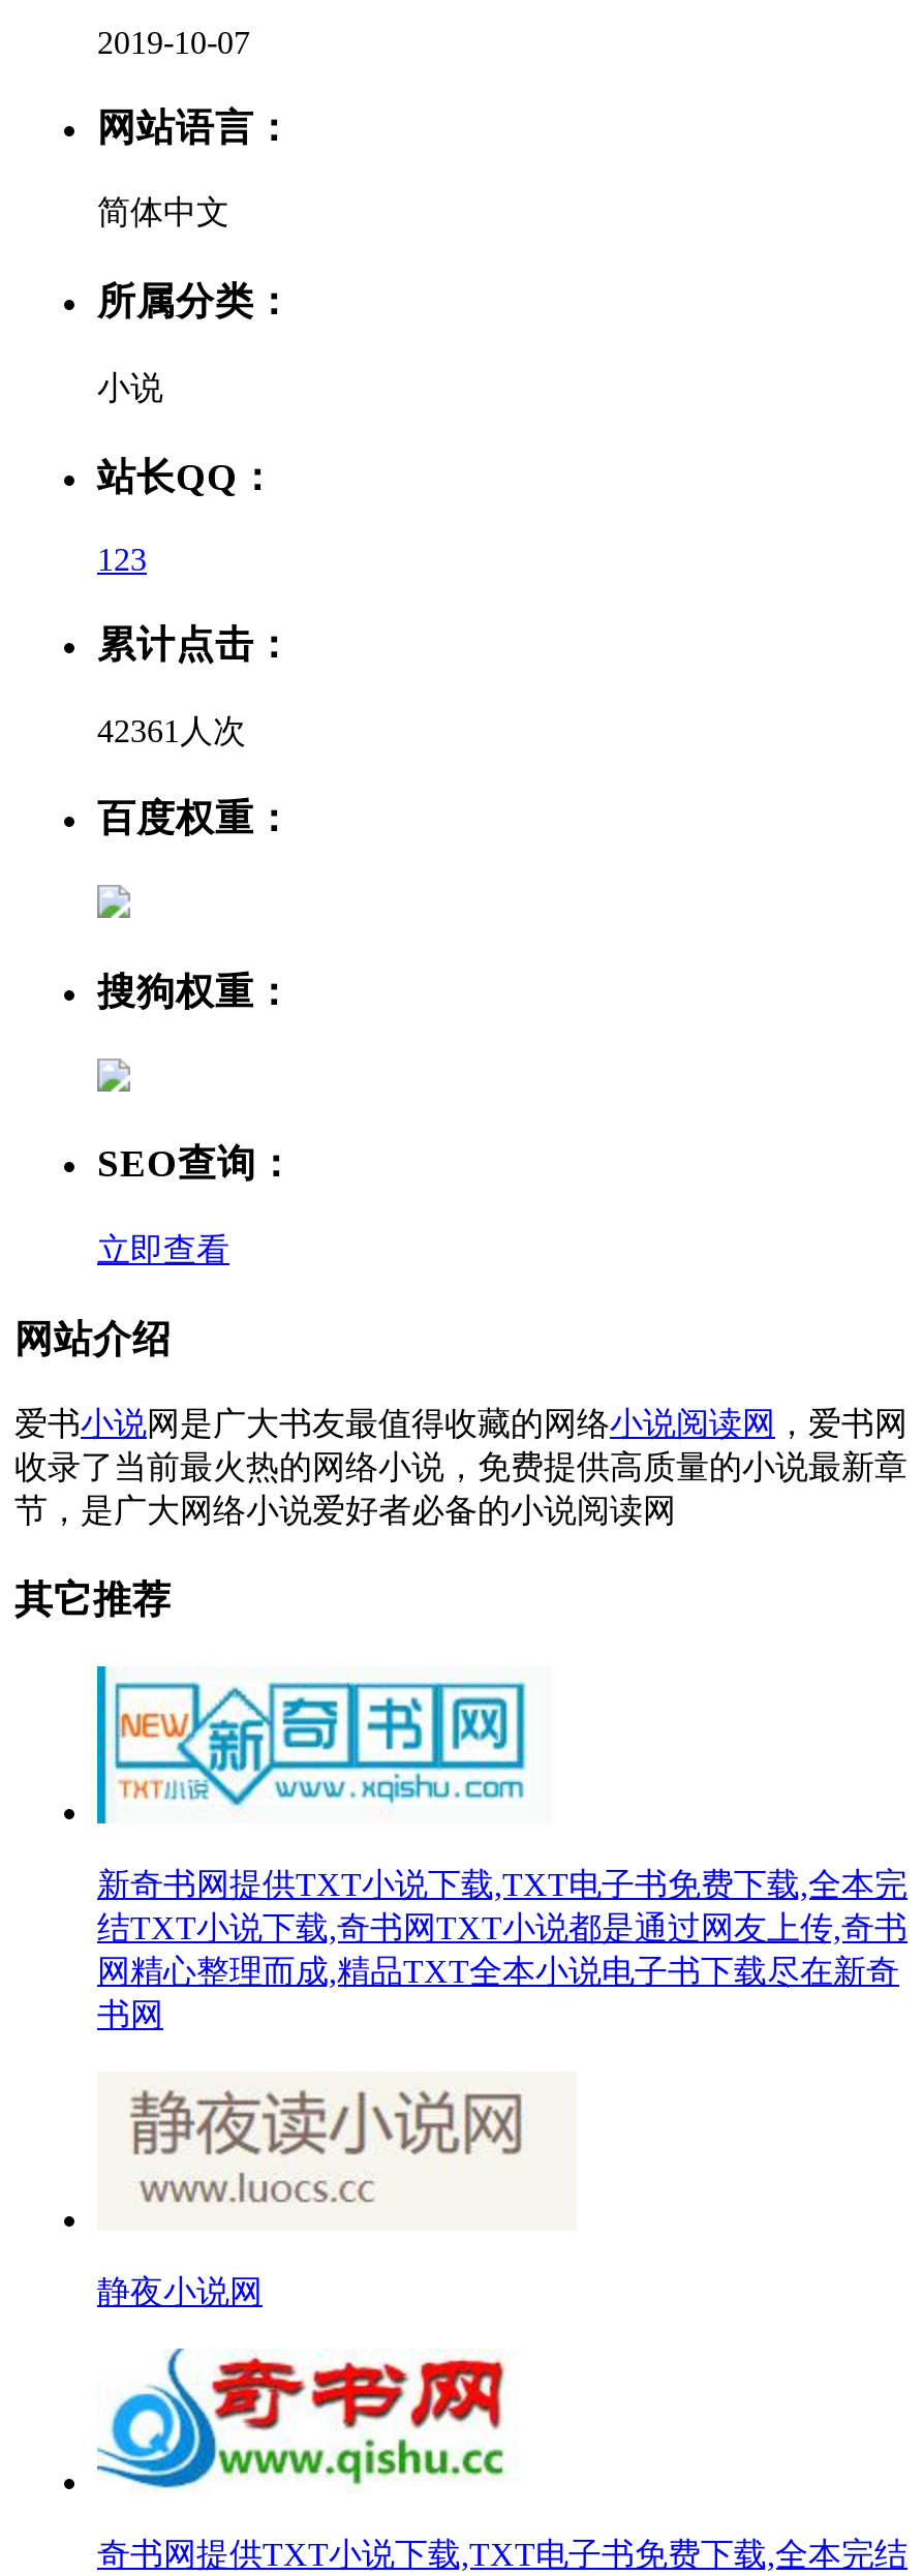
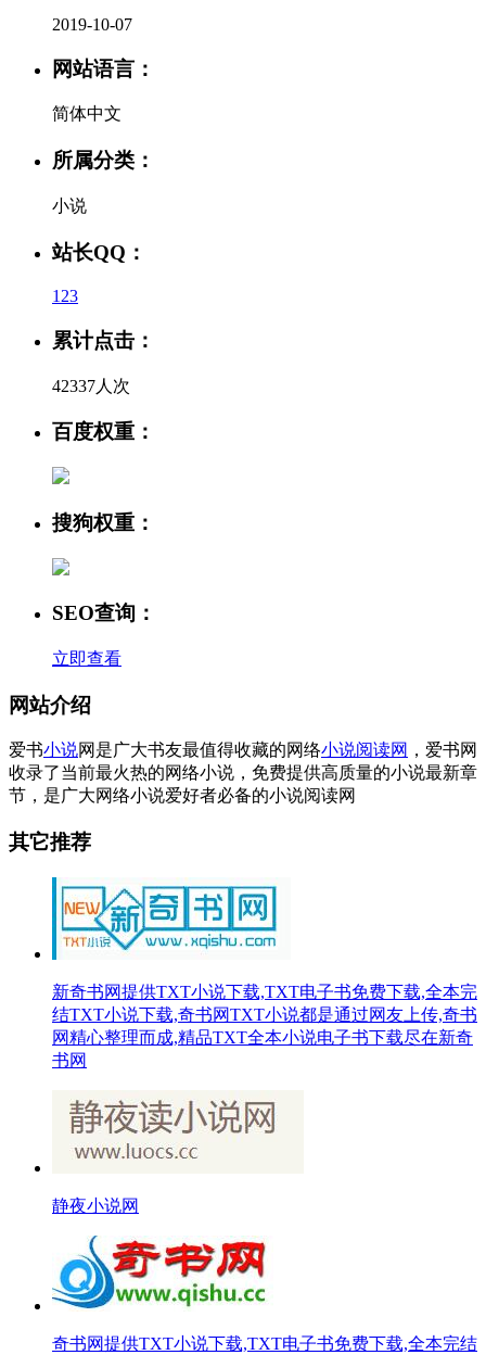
[97,713,246,748] 42361人次 -> [52,376,130,395] 42337人次

